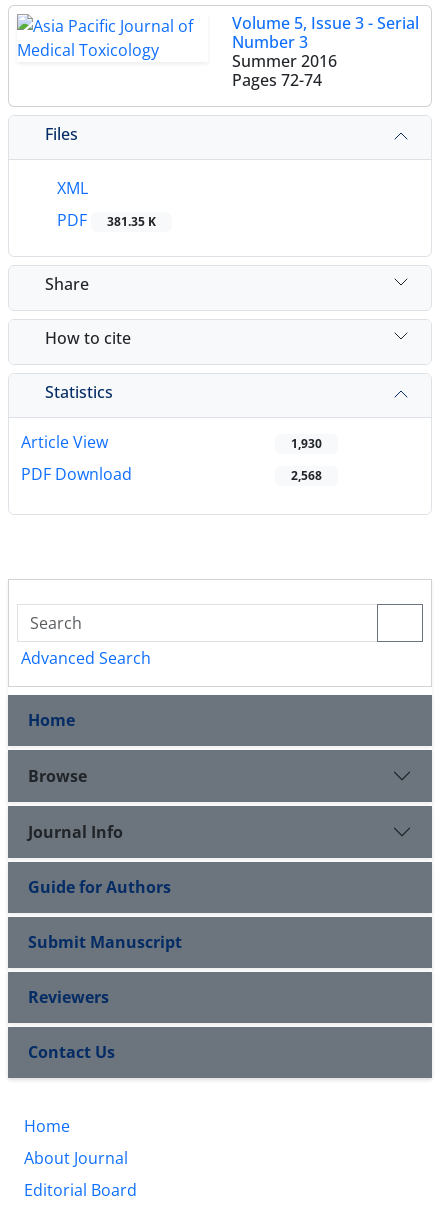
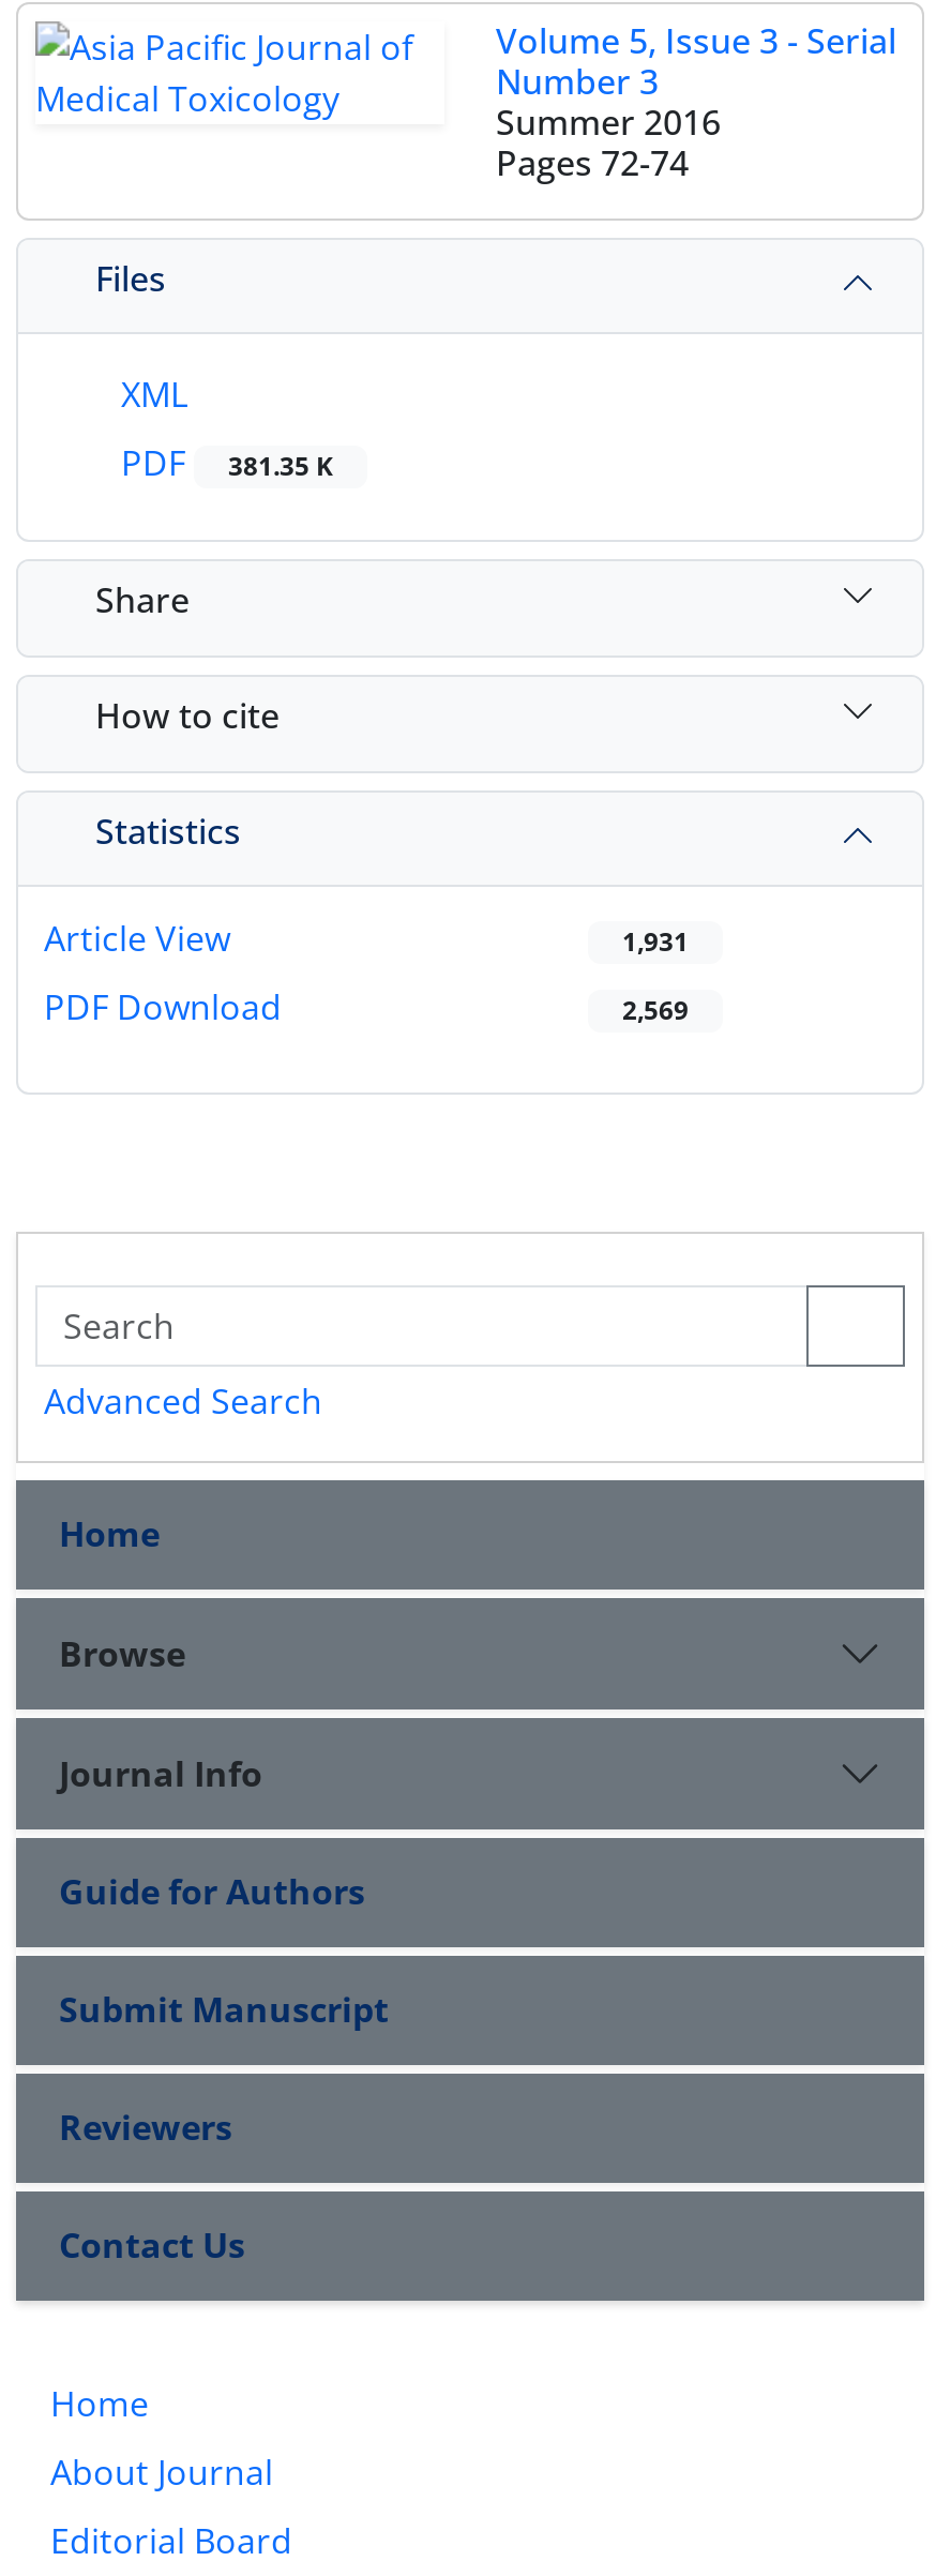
[291,435,322,452] 1,930 -> [622,924,689,960] 1,931
[291,467,322,484] 2,568 -> [622,992,689,1029] 2,569

